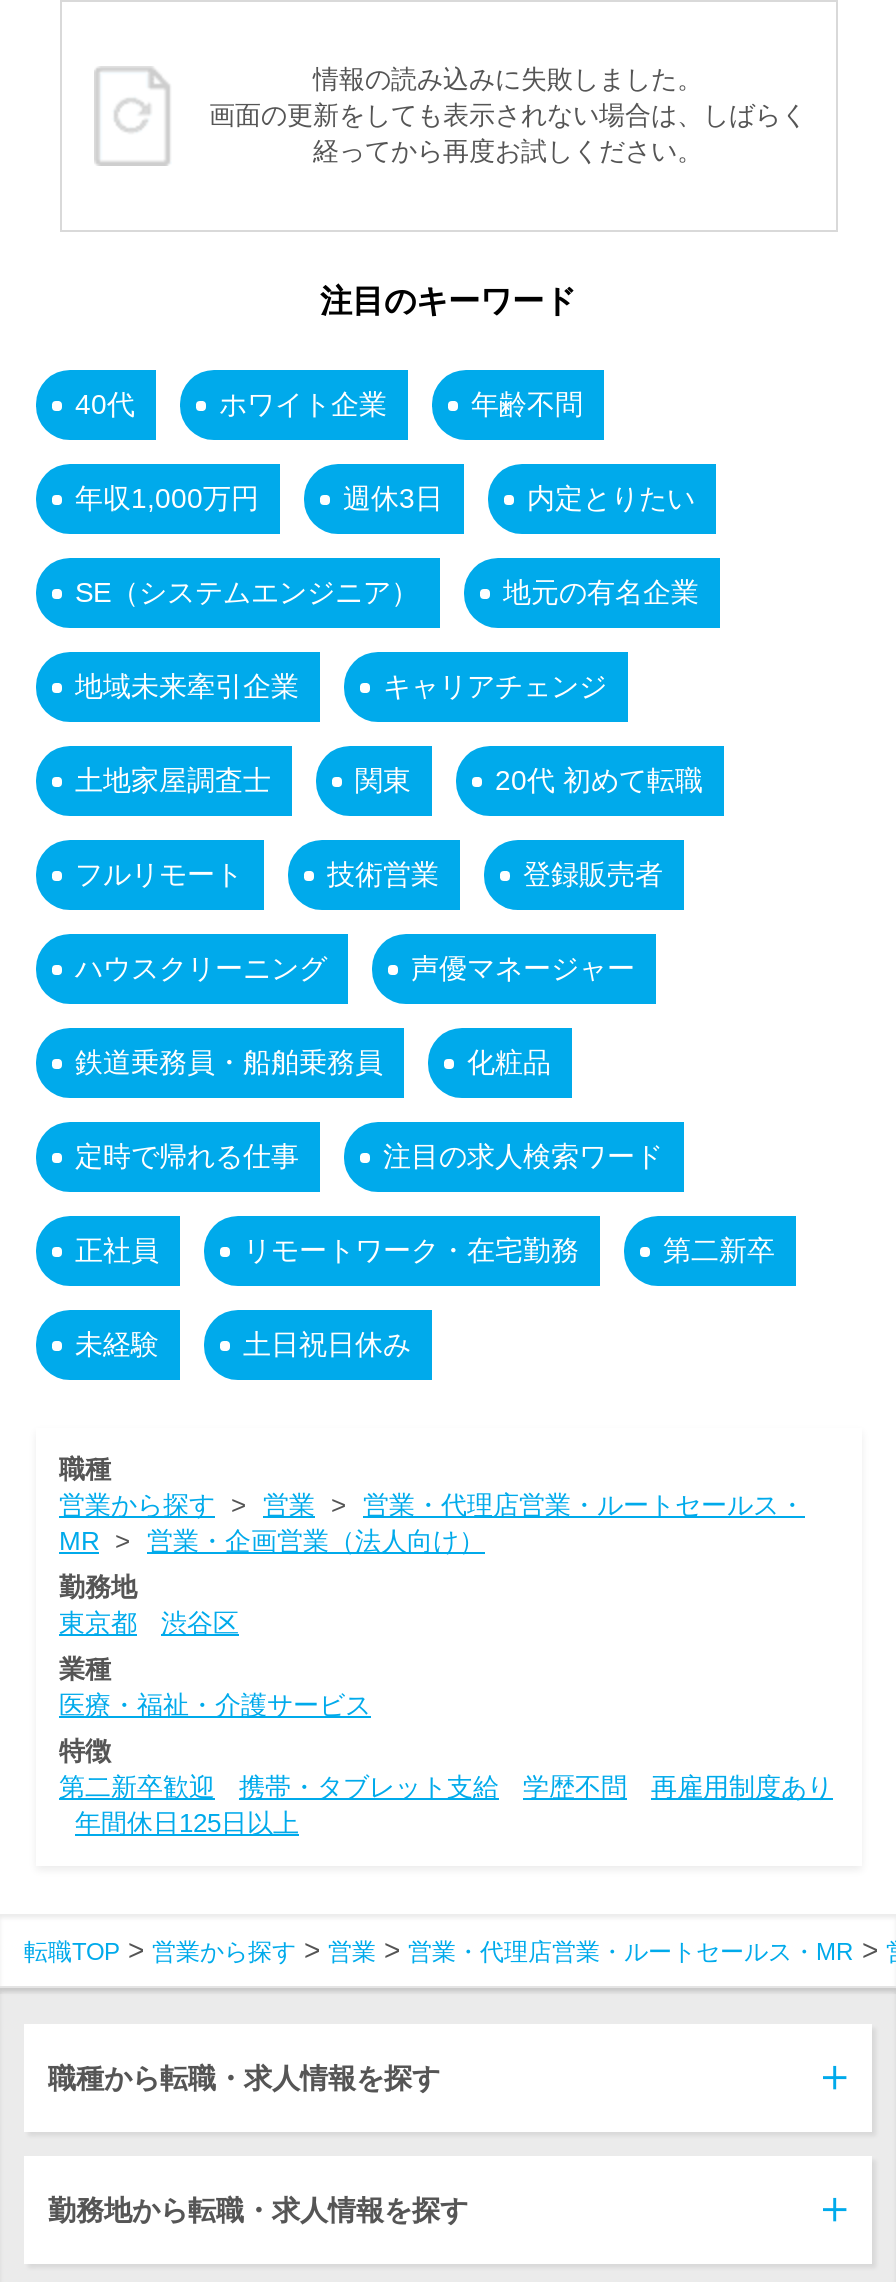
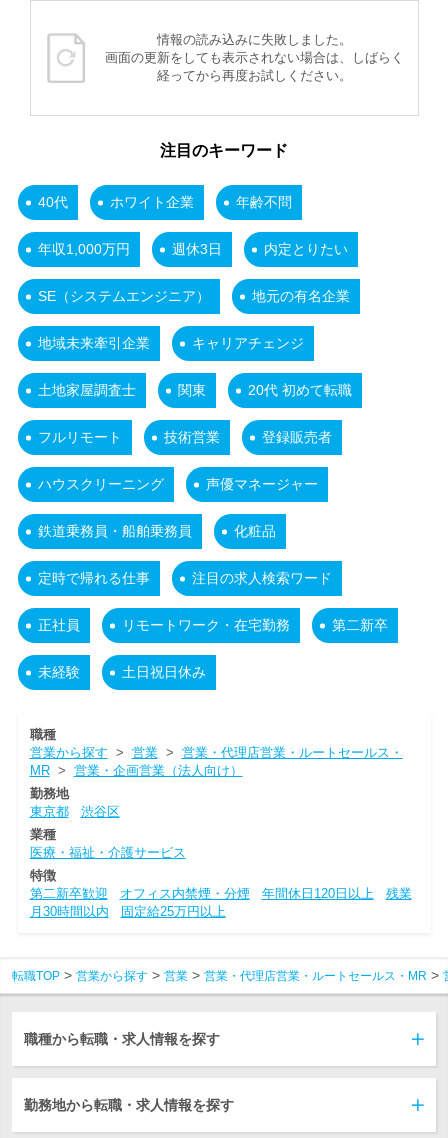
[75,1772,833,1838] 携帯・タブレット支給 | 学歴不問 | 再雇用制度あり | 年間休日125日以上 -> [29,886,411,919] オフィス内禁煙・分煙 | 年間休日120日以上 | 残業 | 月30時間以内 | 固定給25万円以上

